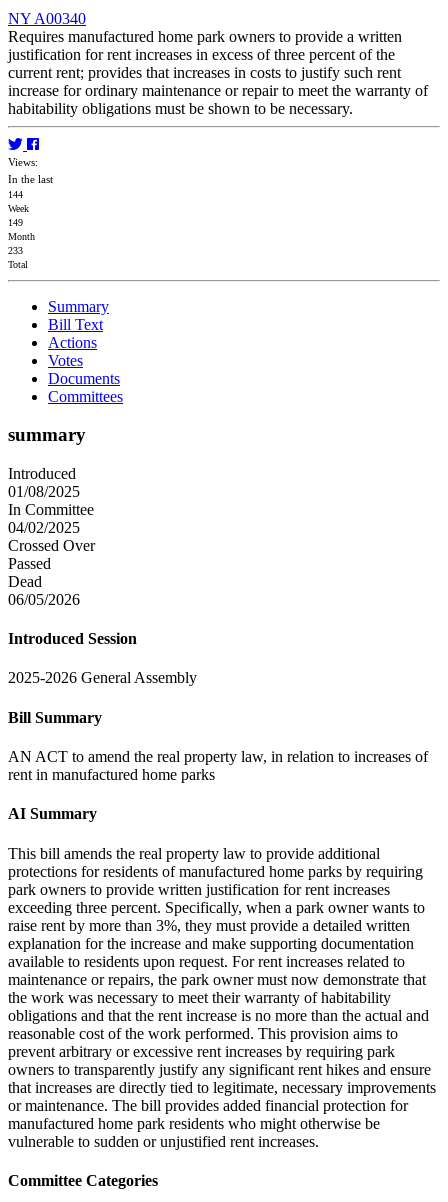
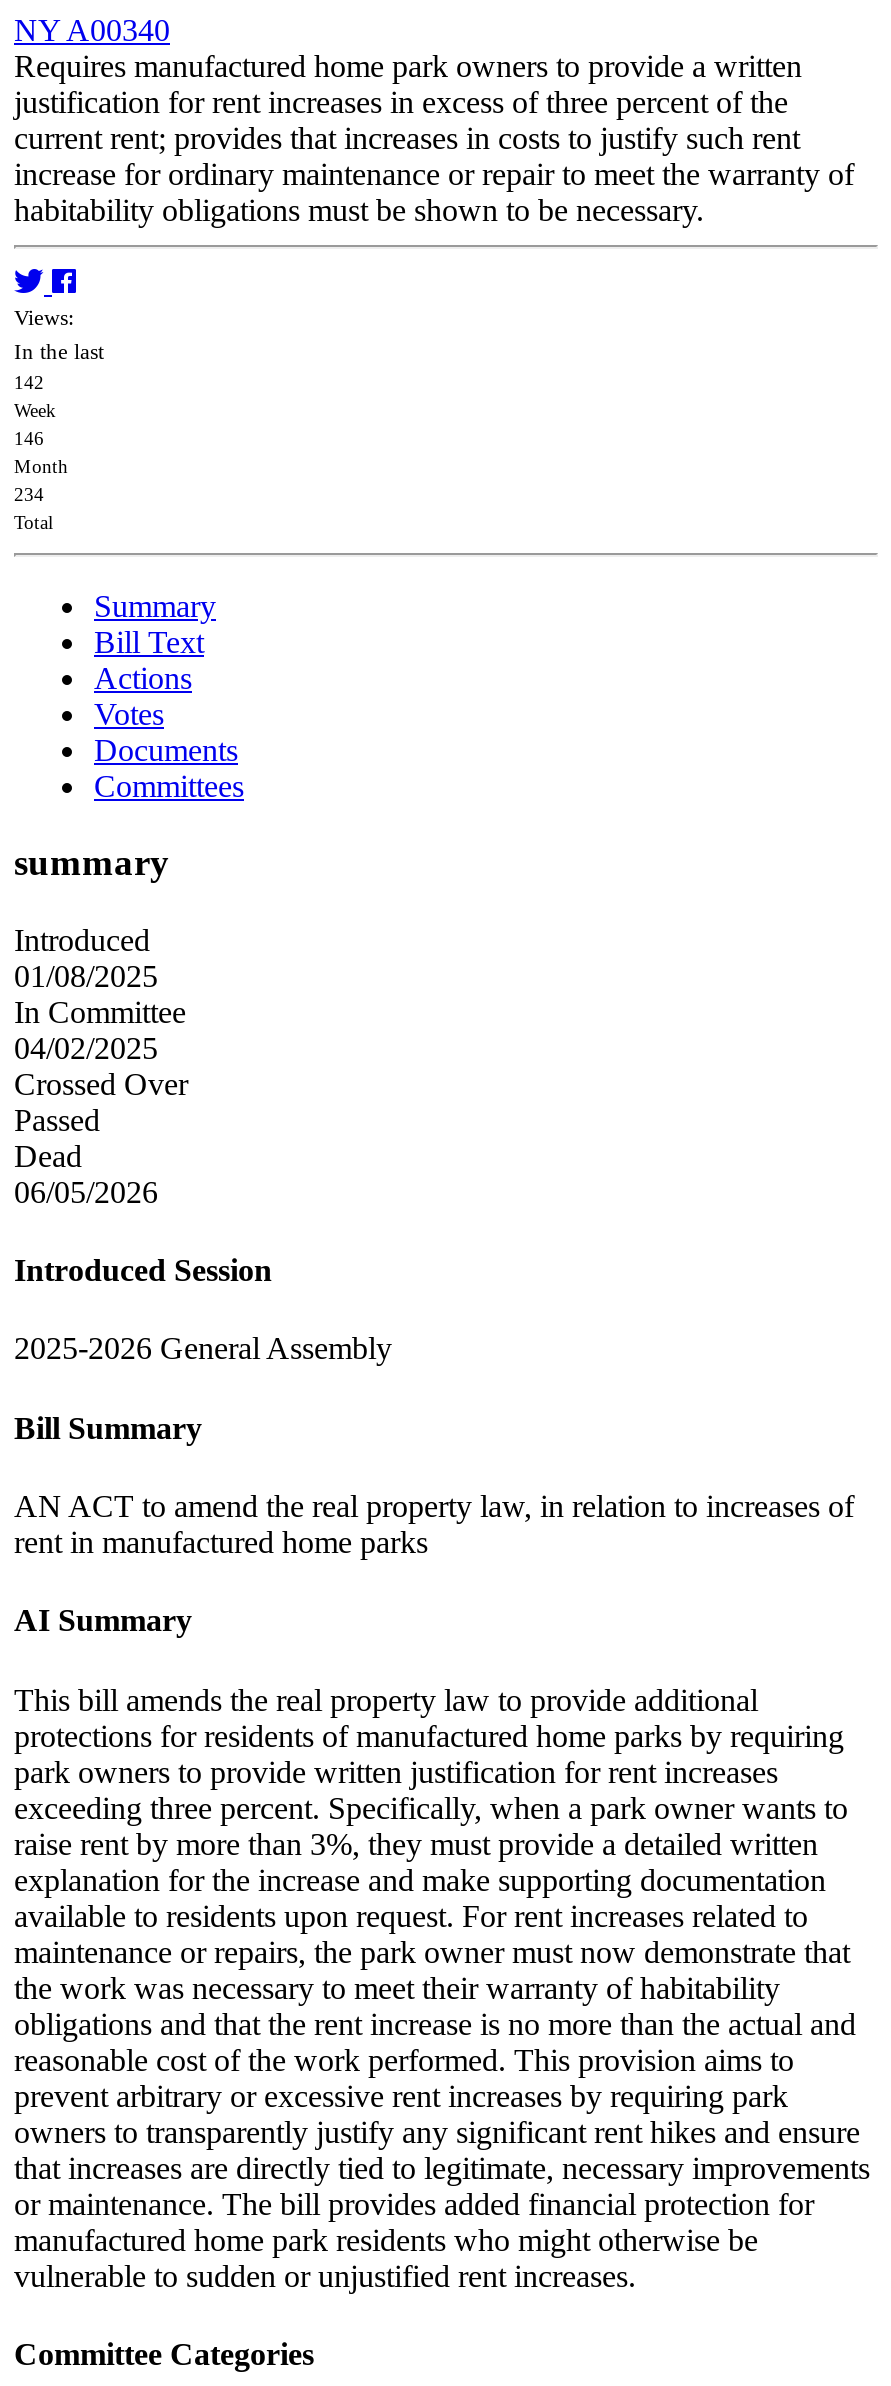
[8,188,23,199] 144 -> [14,370,44,392] 142
[8,216,23,227] 149 -> [14,426,44,448] 146
[8,244,23,255] 233 -> [14,482,44,504] 234

